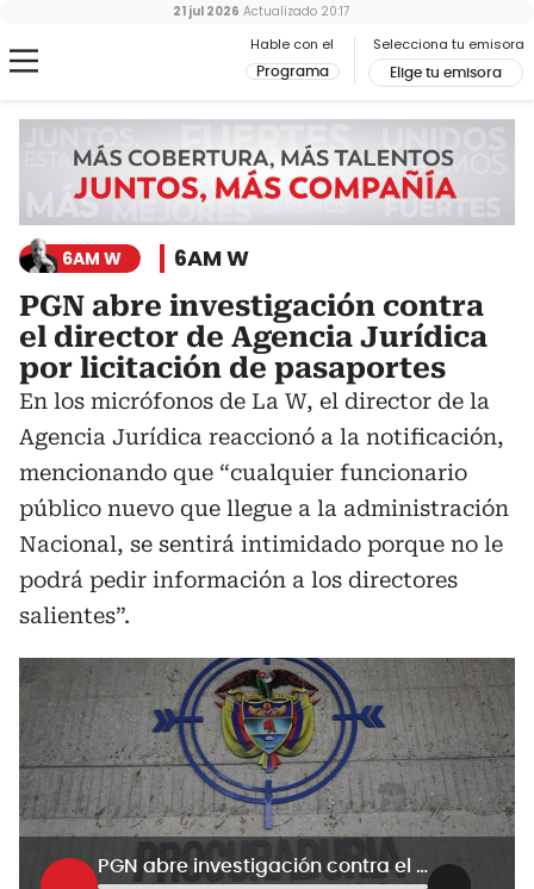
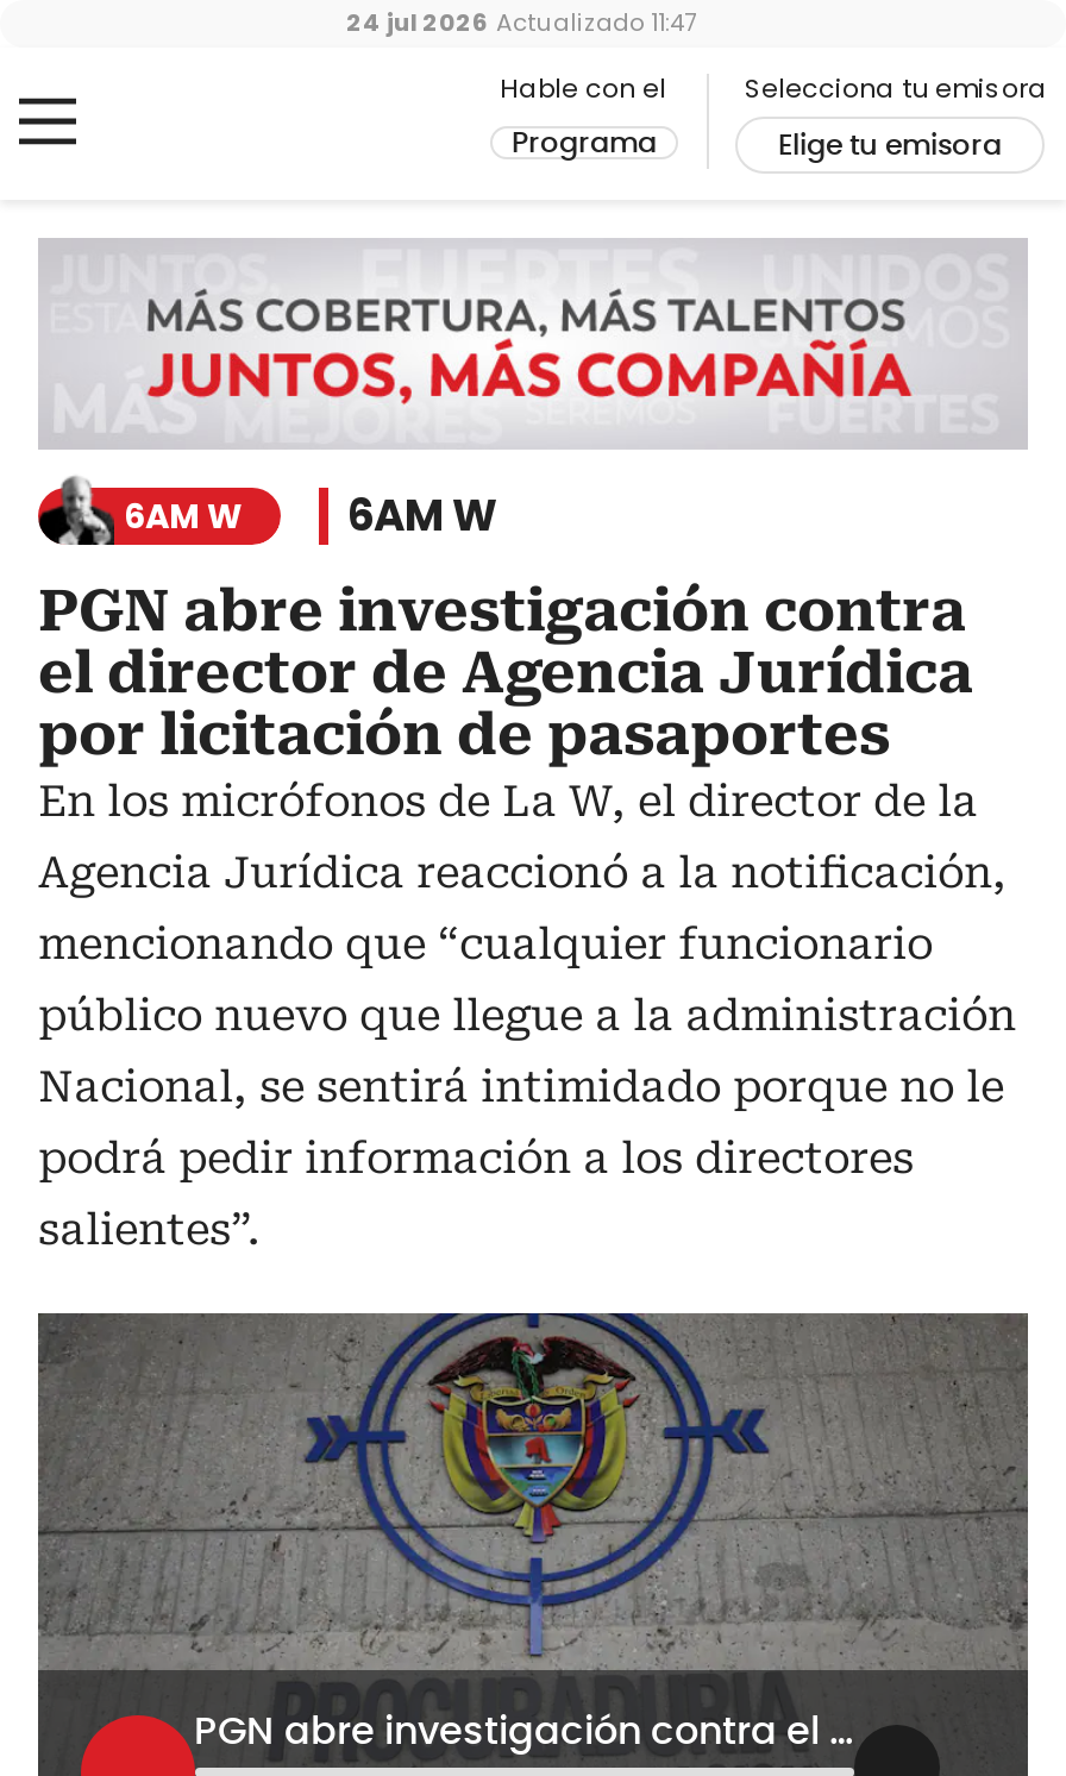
[173,2,349,20] 21 jul 2026 Actualizado 20:17 -> [346,5,696,40] 24 jul 2026 Actualizado 11:47

